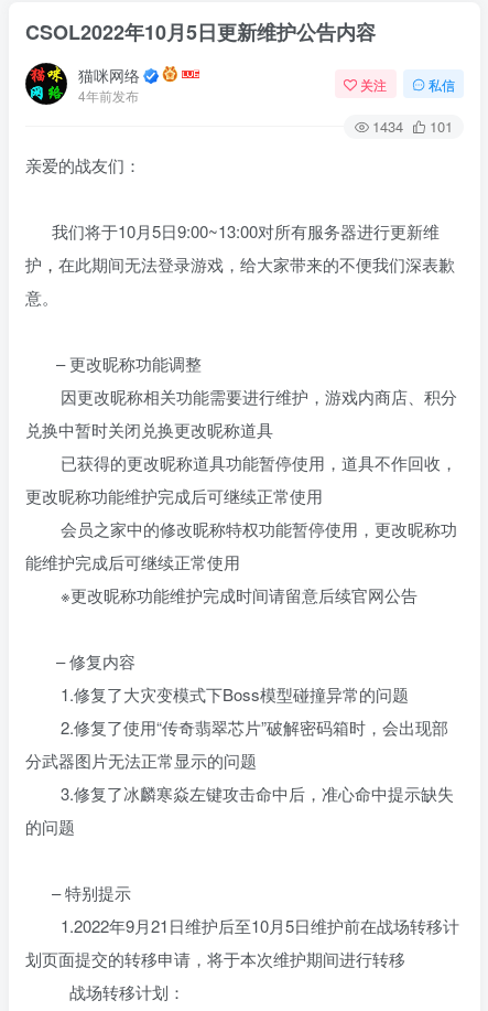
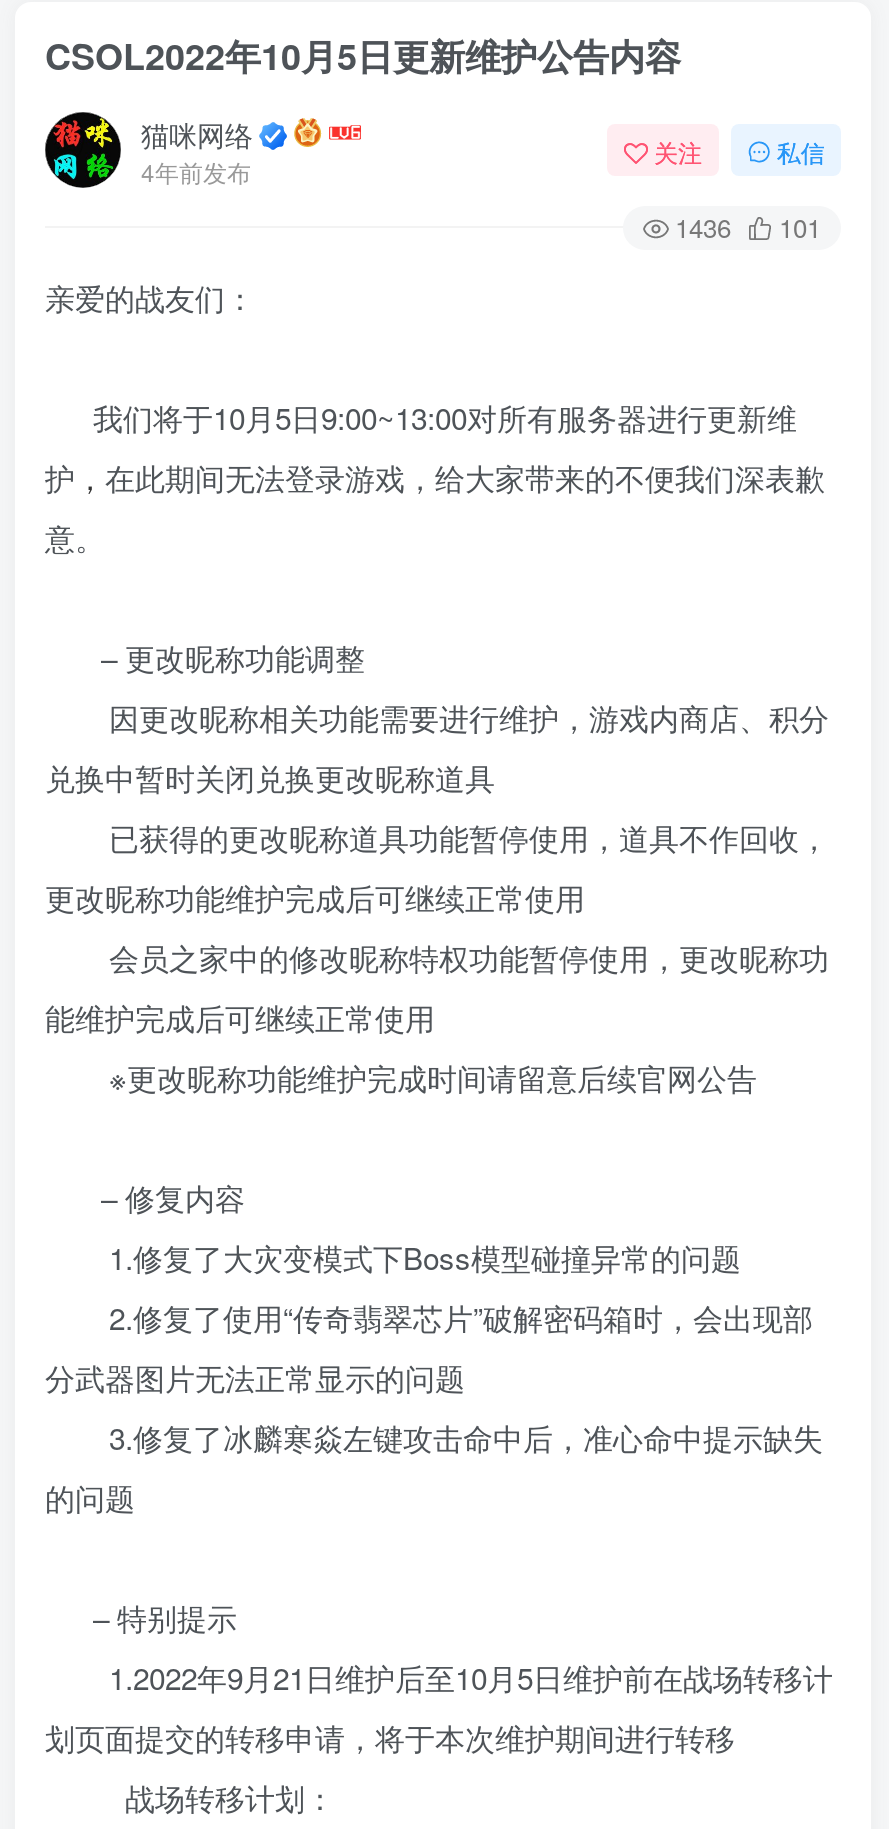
[372,116,453,137] 1434 101 -> [675,208,821,246] 1436 101

